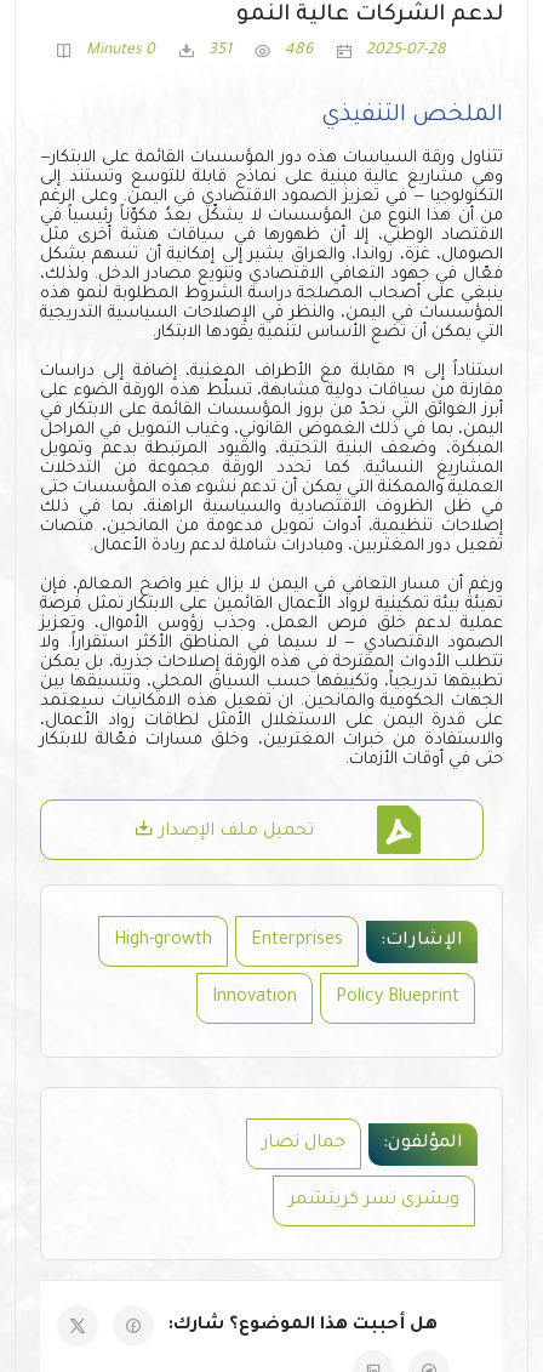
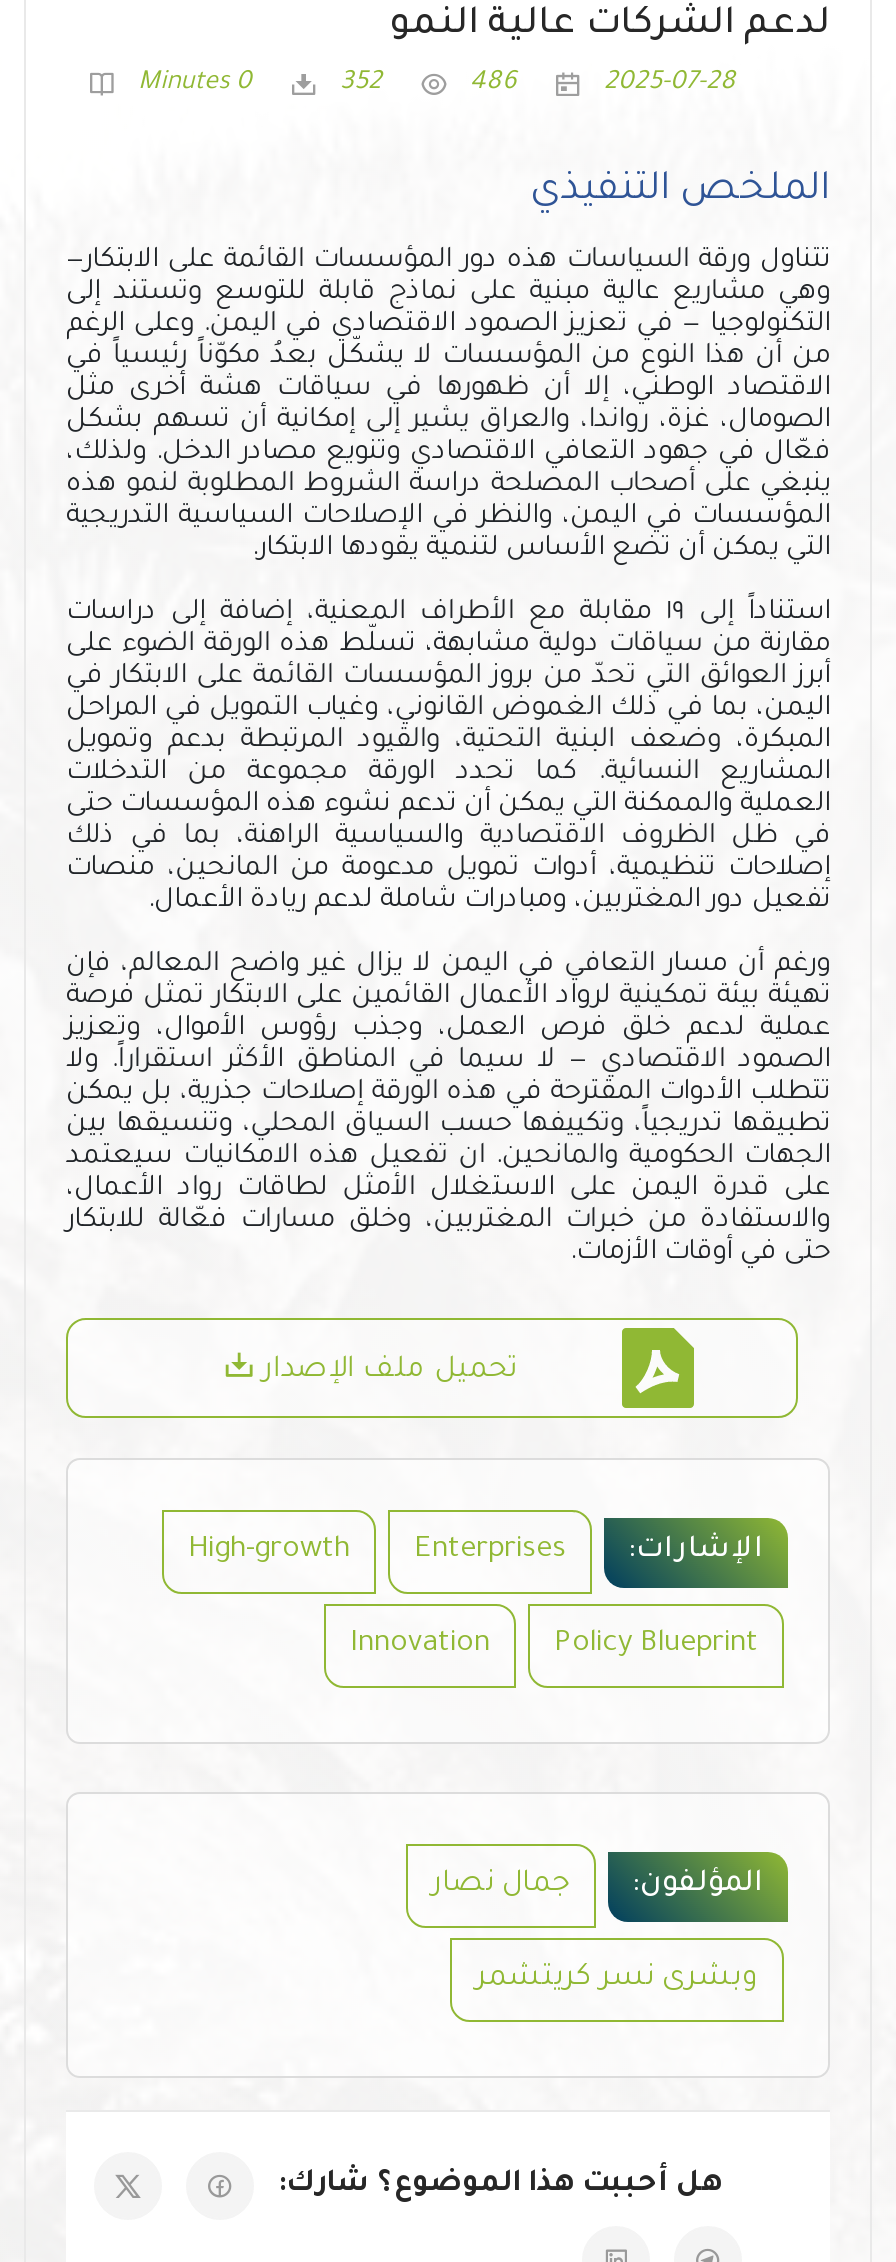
[208,43,232,60] 351 -> [340,70,382,98] 352

